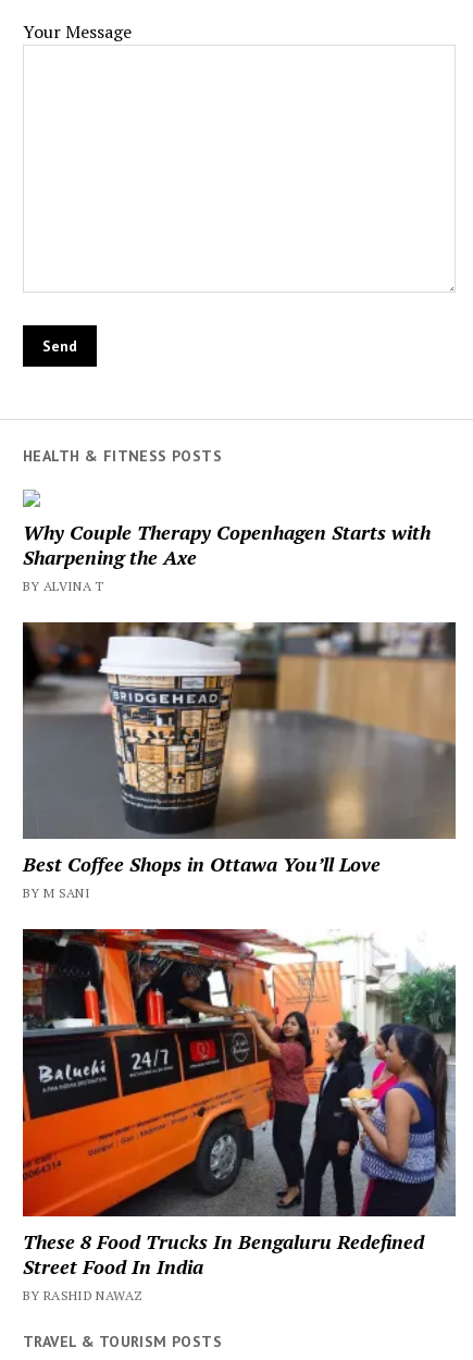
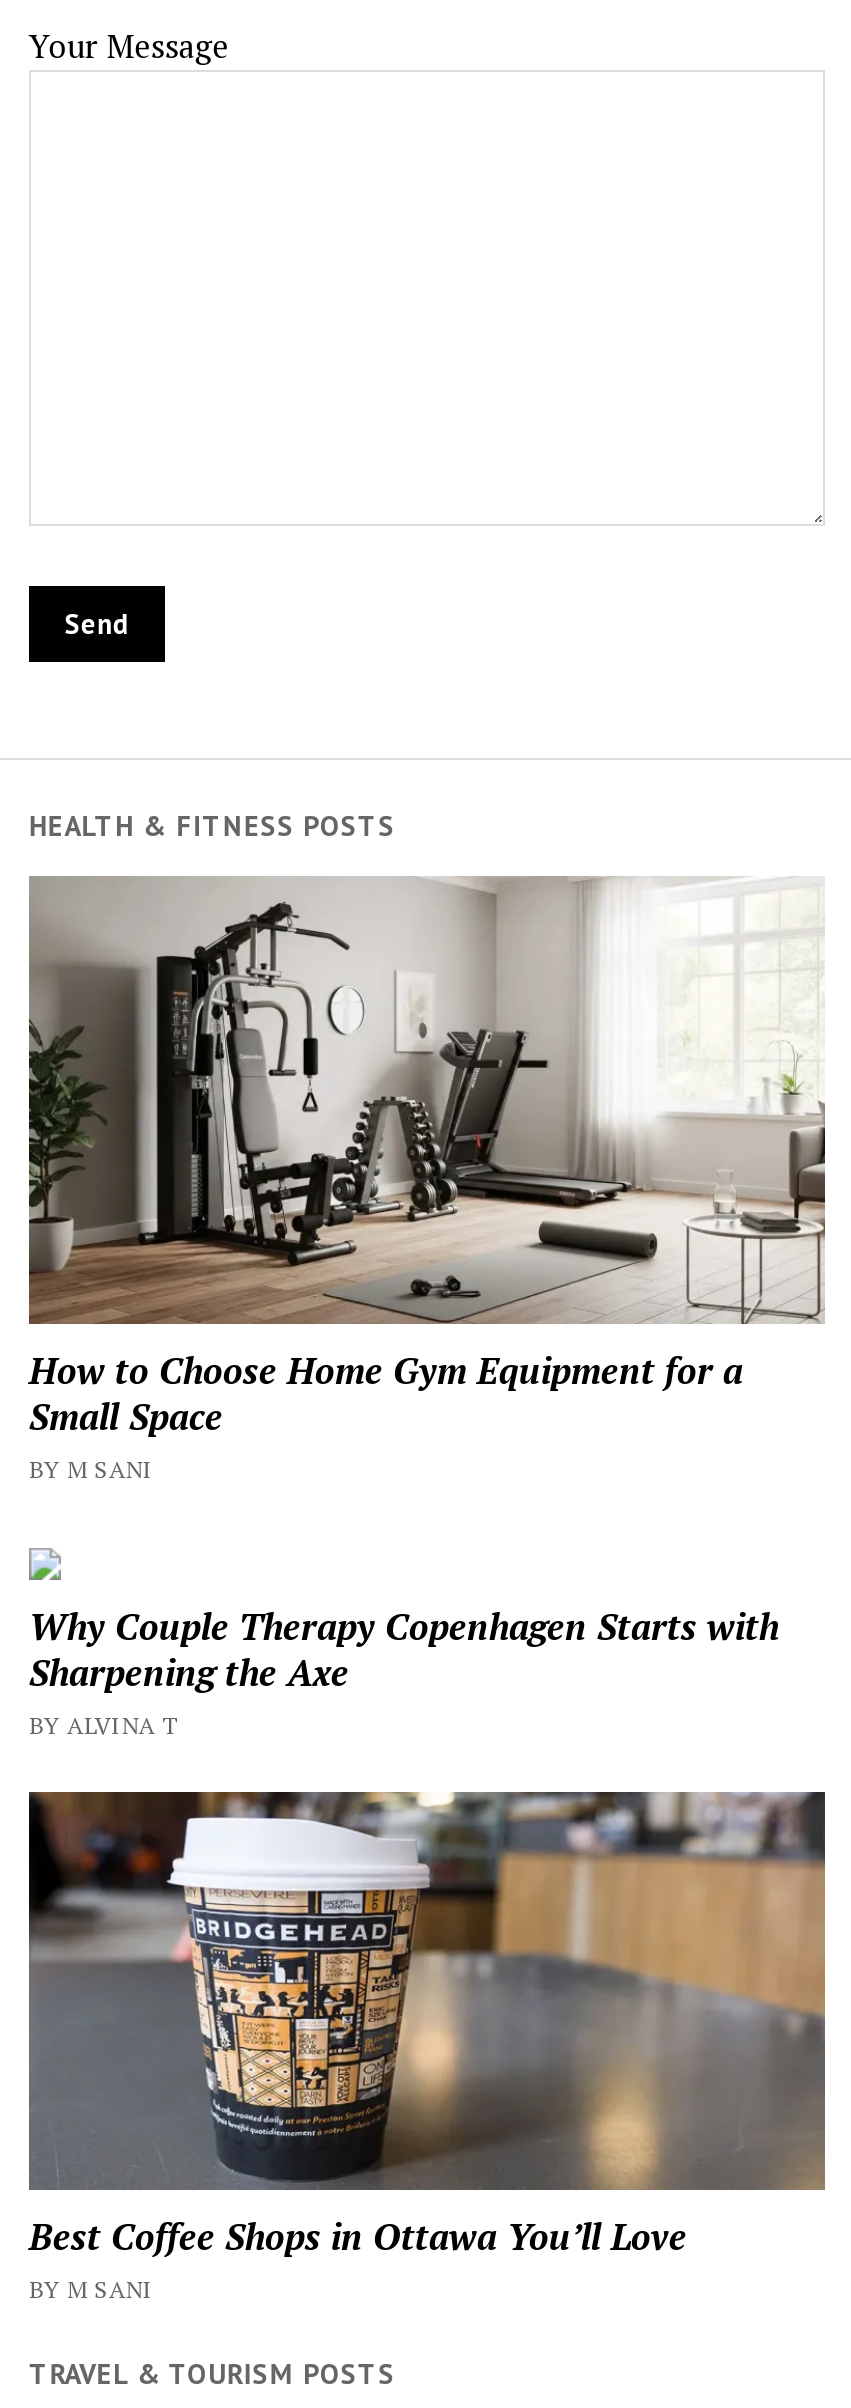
none -> [27,874,825,1483] [image] | How to Choose Home Gym Equipment for a | Small Space | BY M SANI
moved [22,519,456,901] -> [27,1601,825,2304]: [image] | Why Couple Therapy Copenhagen Starts with | Sharpening the Axe | BY ALVINA T | Best Coffee Shops in Ottawa You’ll Love | BY M SANI
[22,928,457,1303] [image] | These 8 Food Trucks In Bengaluru Redefined | Street Food In India | BY RASHID NAWAZ -> none

